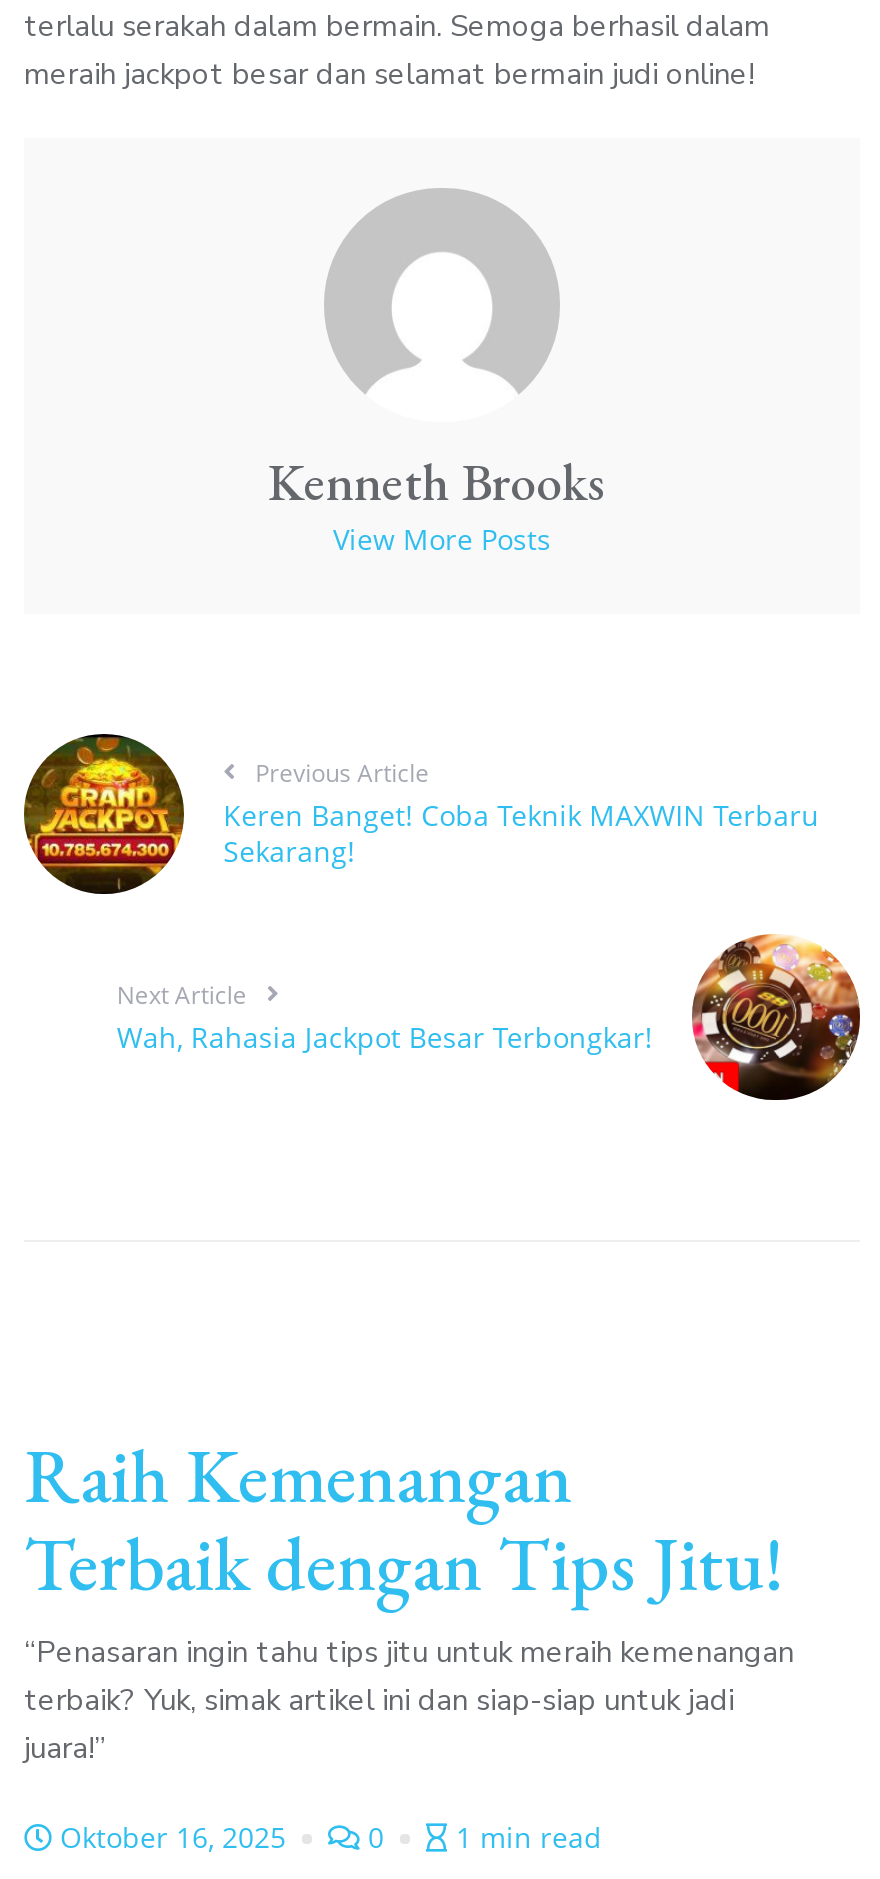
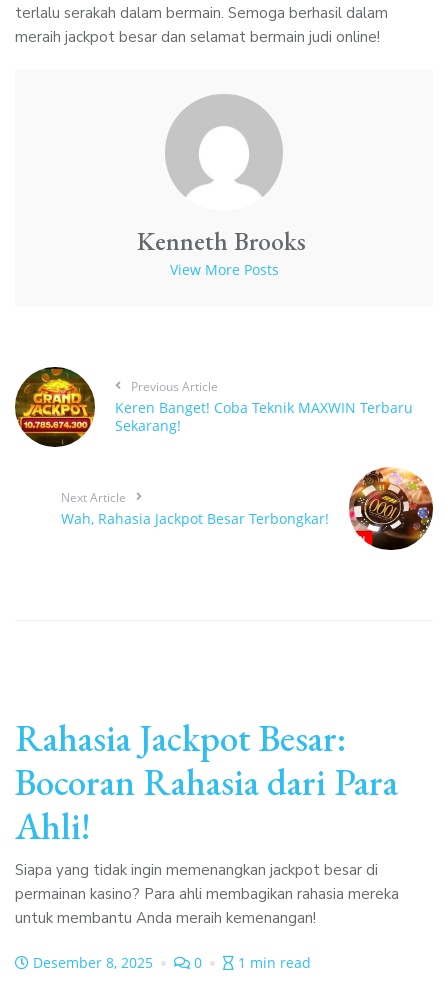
[24,1427,794,1769] Raih Kemenangan | Terbaik dengan Tips Jitu! | “Penasaran ingin tahu tips jitu untuk meraih kemenangan | terbaik? Yuk, simak artikel ini dan siap-siap untuk jadi | juara!” -> [15,713,399,928] Rahasia Jackpot Besar: | Bocoran Rahasia dari Para | Ahli! | Siapa yang tidak ingin memenangkan jackpot besar di | permainan kasino? Para ahli membagikan rahasia mereka | untuk membantu Anda meraih kemenangan!
[52,1819,602,1857] Oktober 16, 2025 0 1 min read -> [29,953,311,972] Desember 8, 2025 0 1 min read

